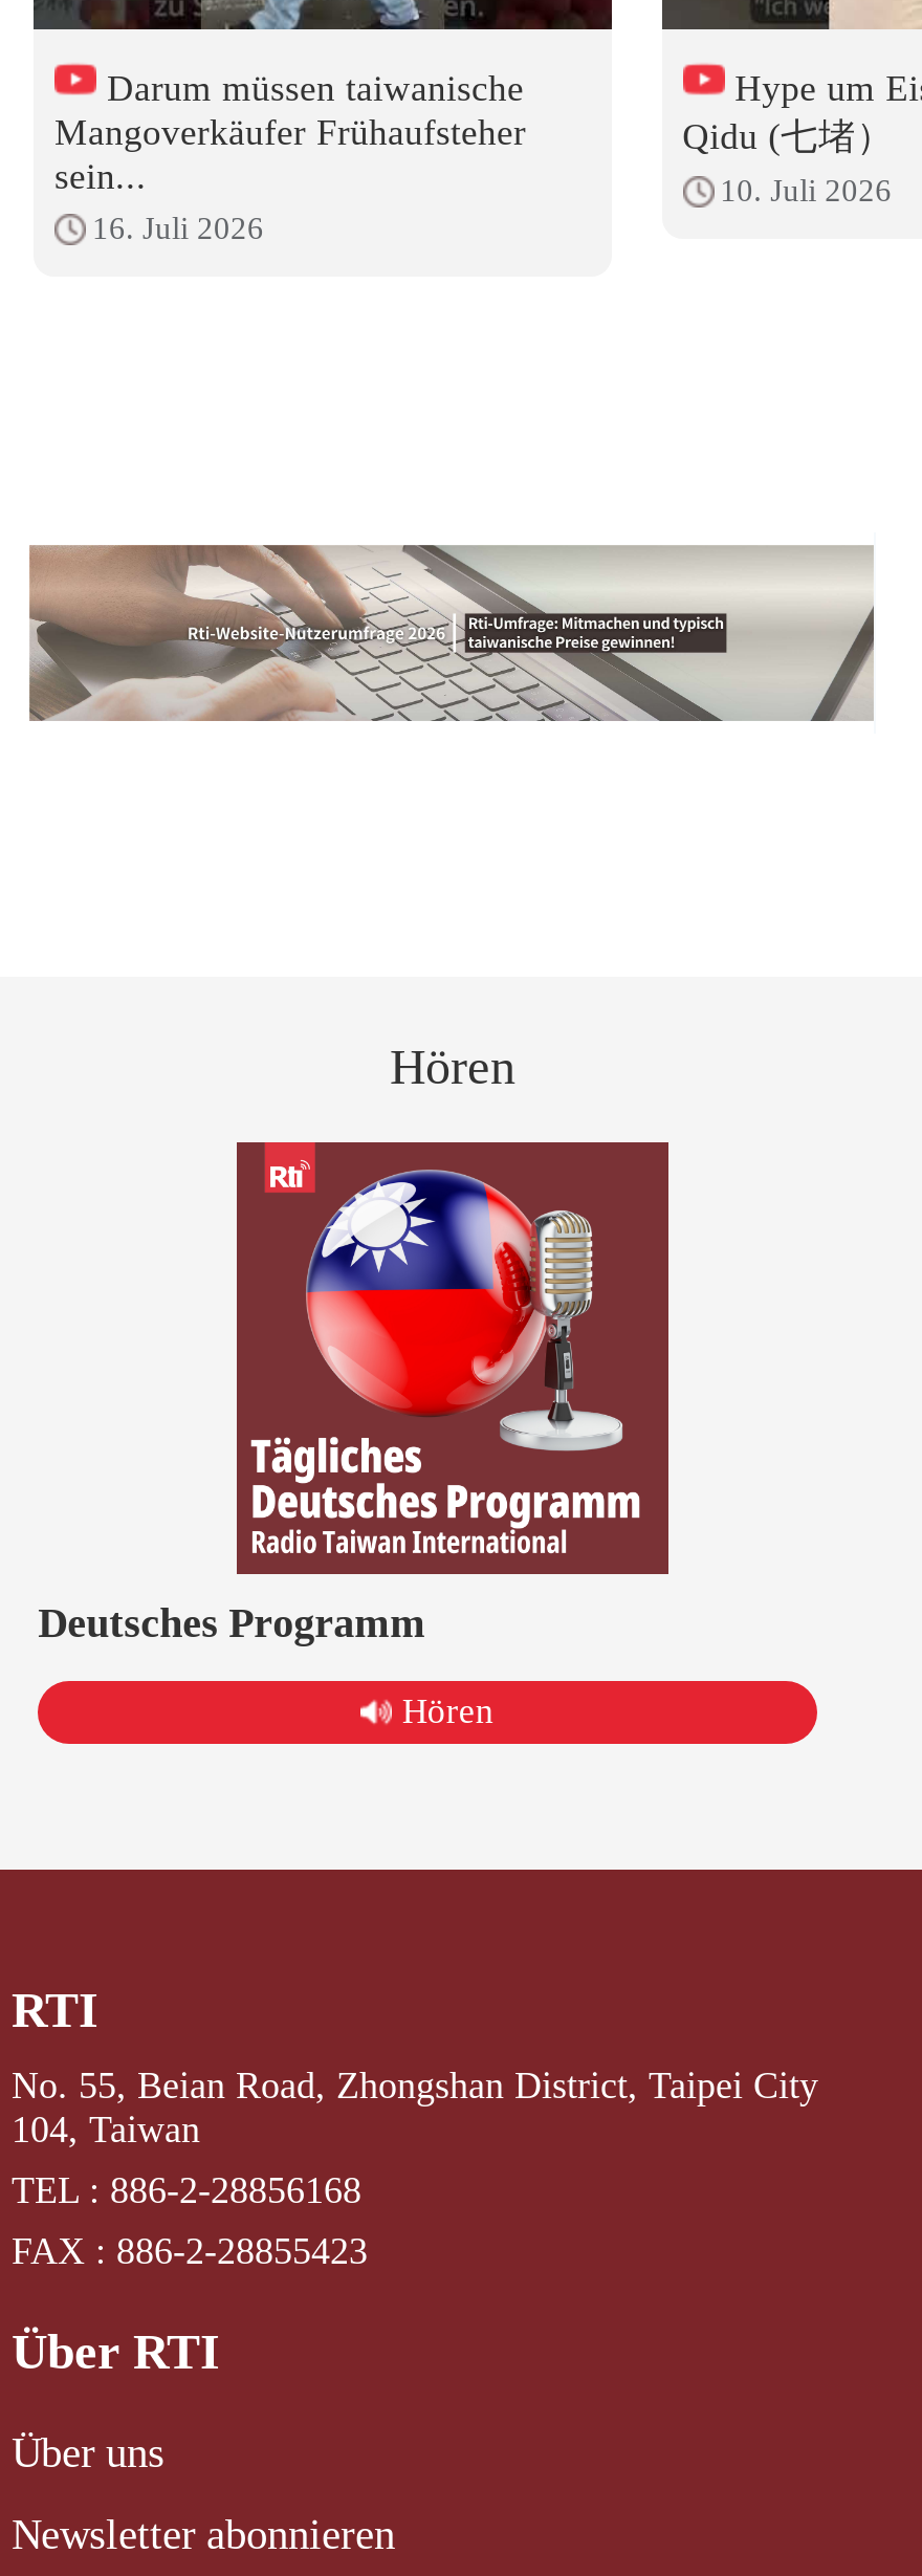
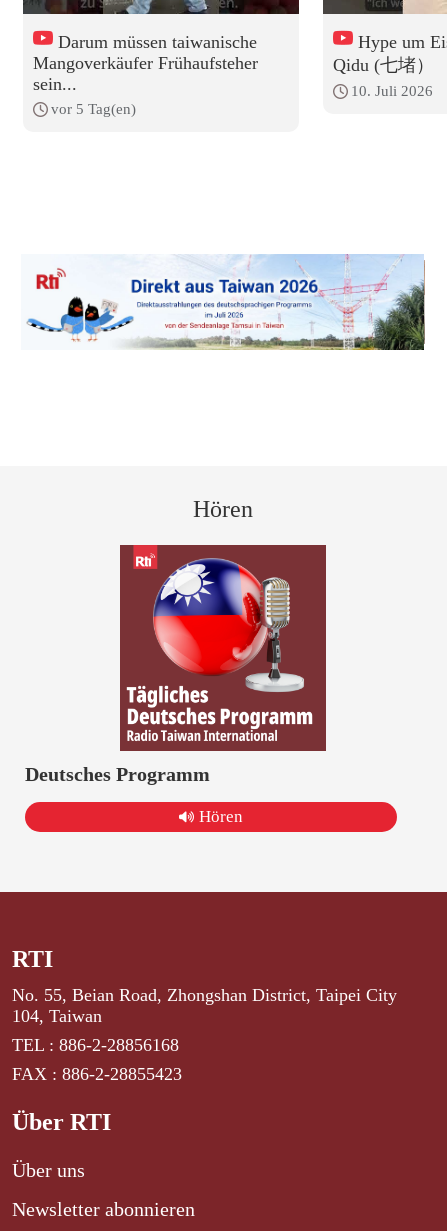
[92,211,264,245] 16. Juli 2026 -> [51,101,136,117] vor 5 Tag(en)
[27,534,876,734] [image] -> [21,254,425,351] [image]

